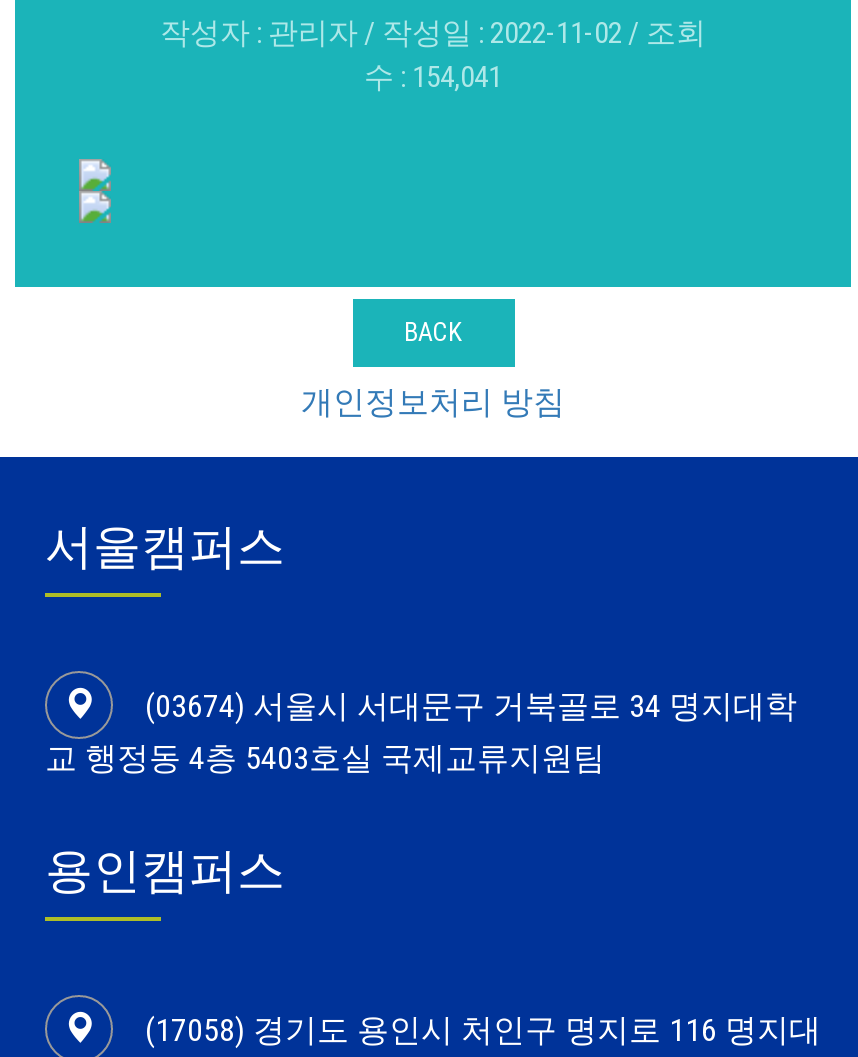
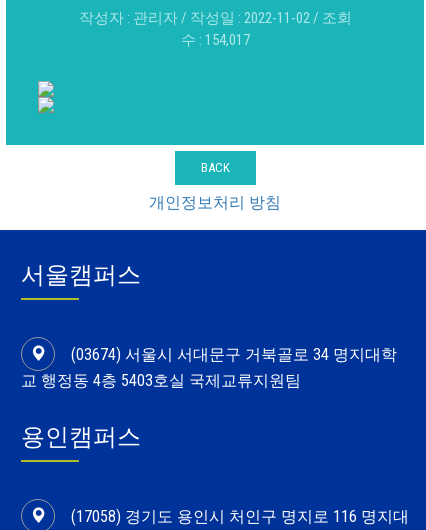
[364,58,502,94] 수 : 154,041 -> [180,30,249,48] 수 : 154,017

